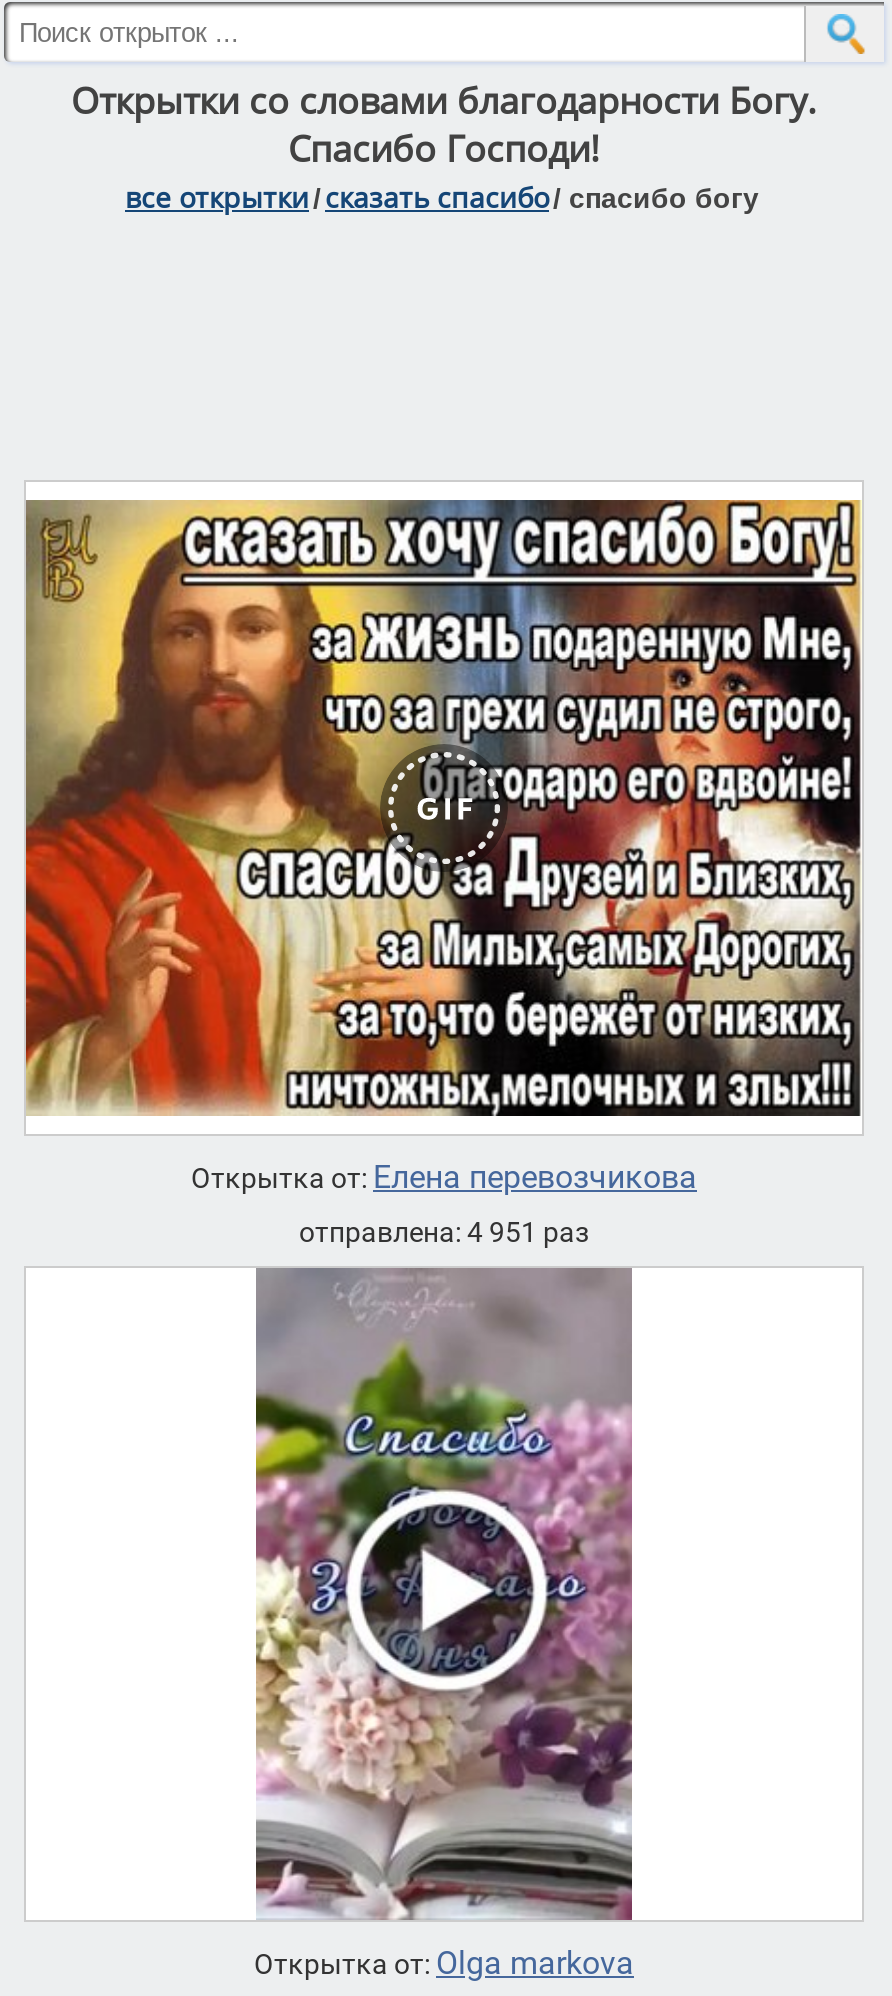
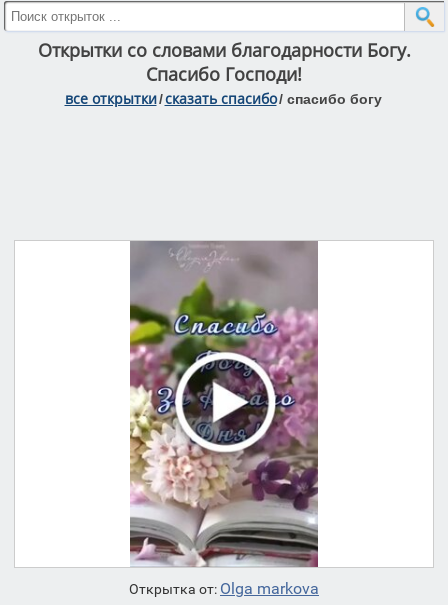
[24,482,862,1248] [image] | Открытка от: Елена перевозчикова | отправлена: 4 951 раз -> none

